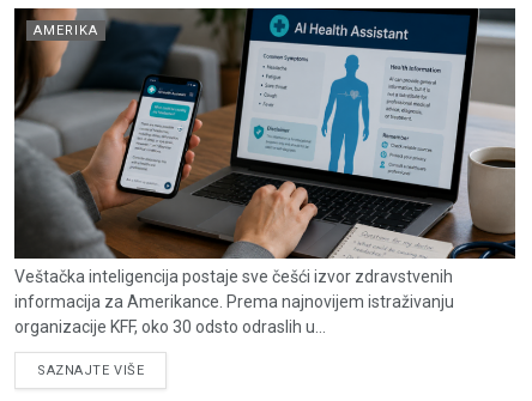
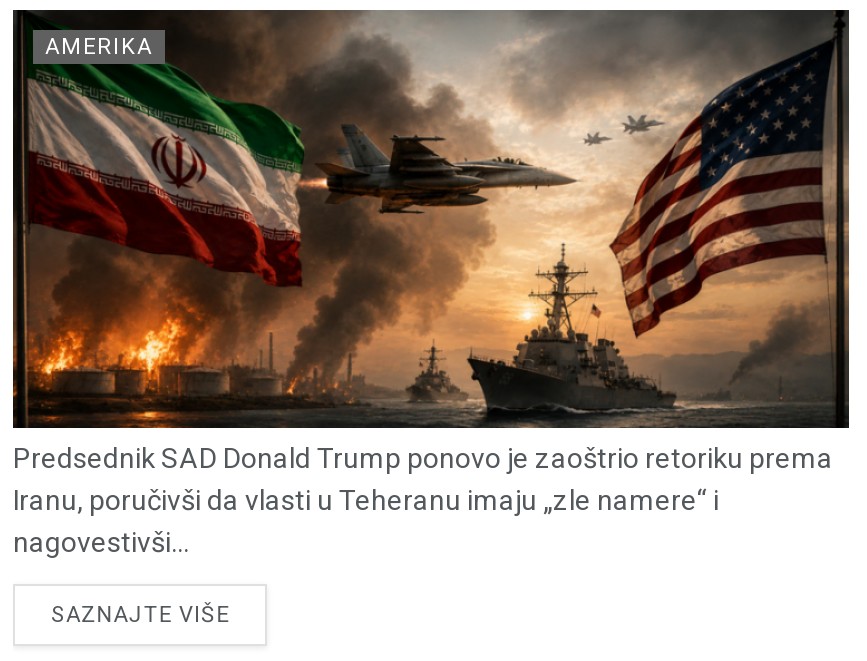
[13,7,516,336] [image] | Veštačka inteligencija postaje sve češći izvor zdravstvenih | informacija za Amerikance. Prema najnovijem istraživanju | organizacije KFF, oko 30 odsto odraslih u... -> [13,9,849,559] [image] | Predsednik SAD Donald Trump ponovo je zaoštrio retoriku prema | Iranu, poručivši da vlasti u Teheranu imaju „zle namere“ i | nagovestivši...

